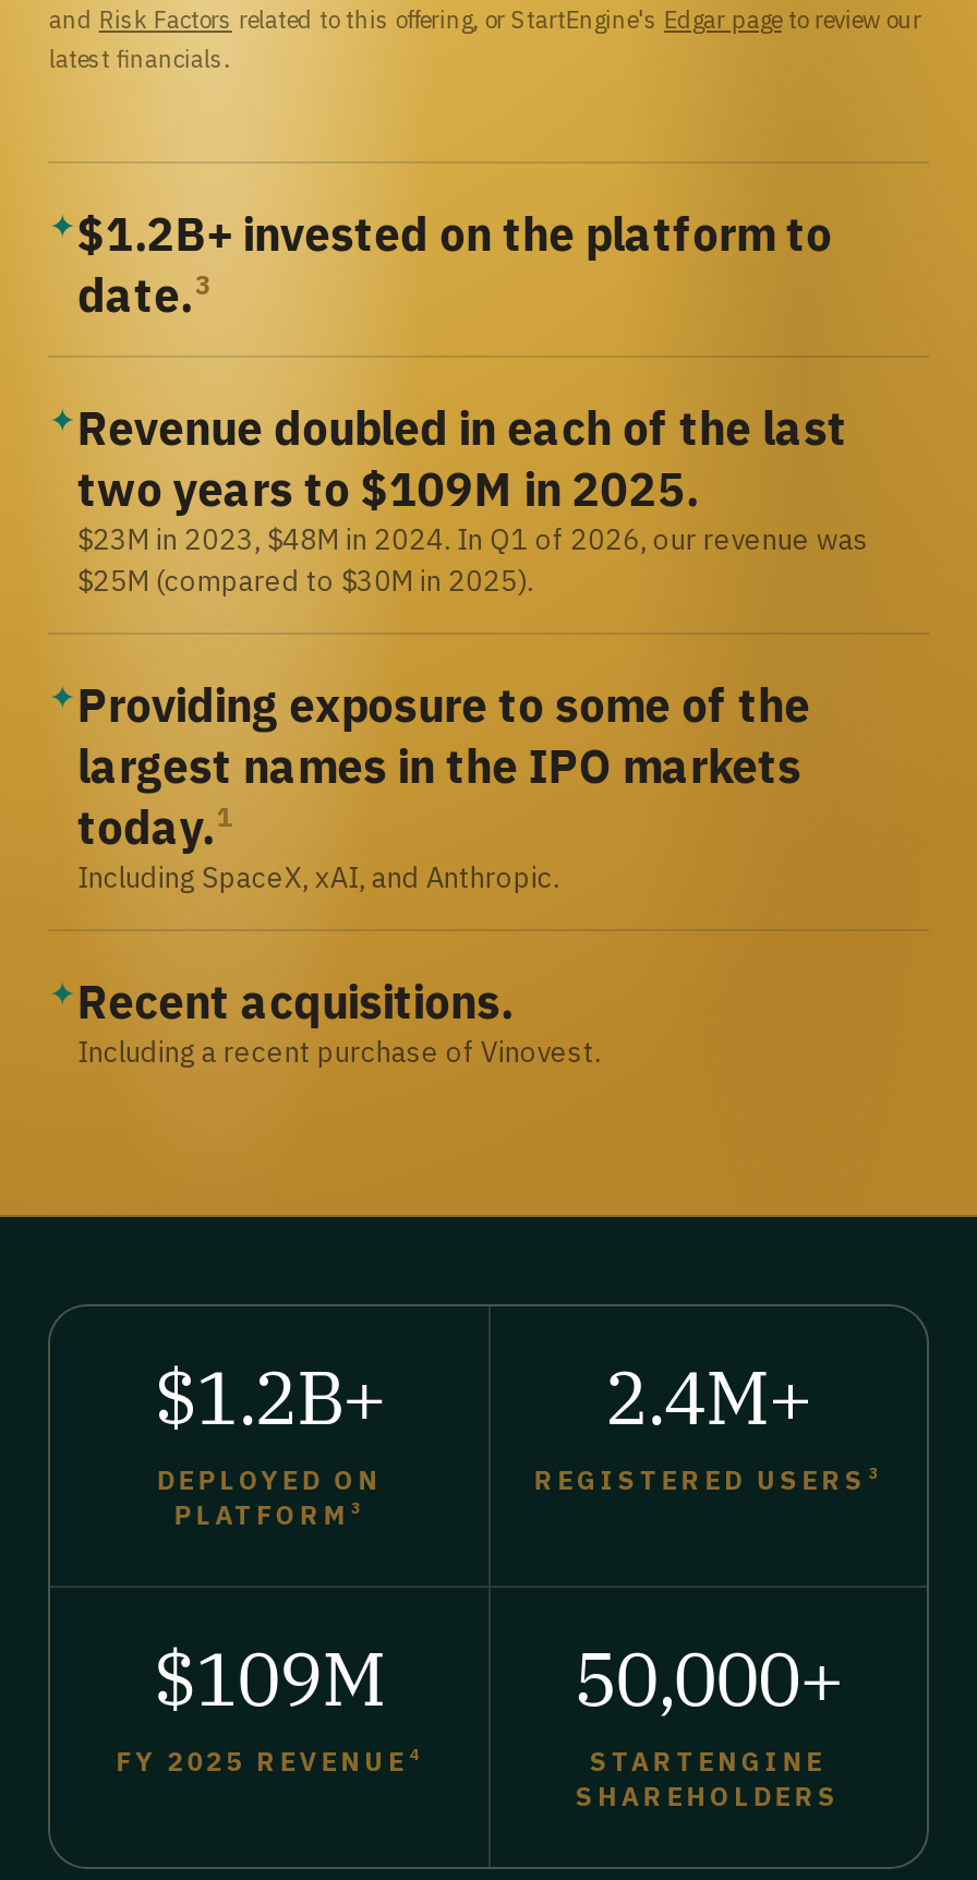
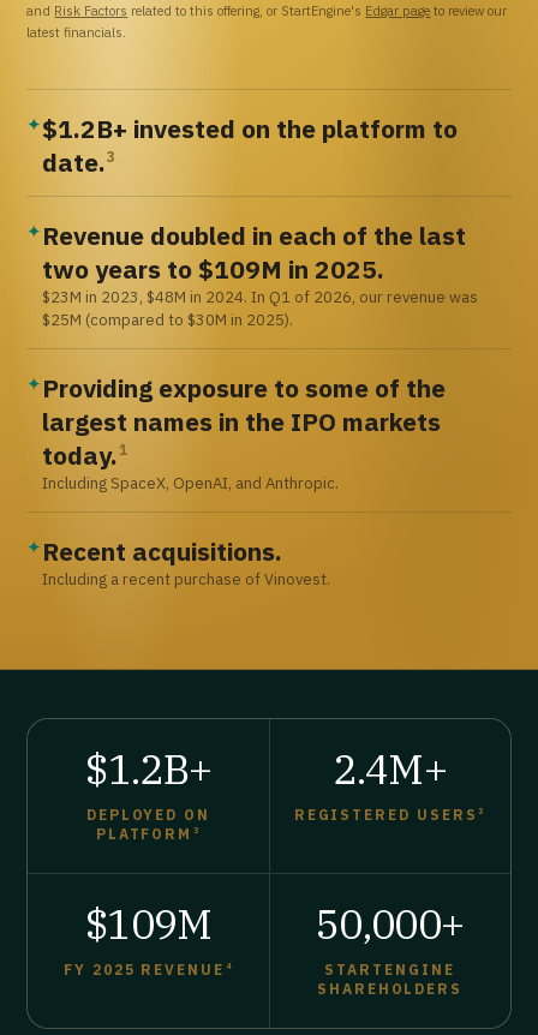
[77,859,559,896] Including SpaceX, xAI, and Anthropic. -> [43,473,339,493] Including SpaceX, OpenAI, and Anthropic.

